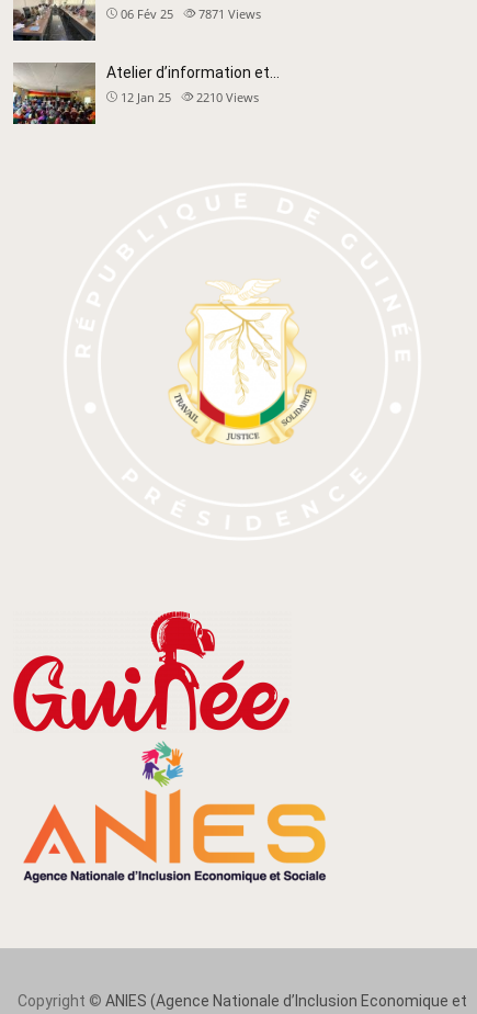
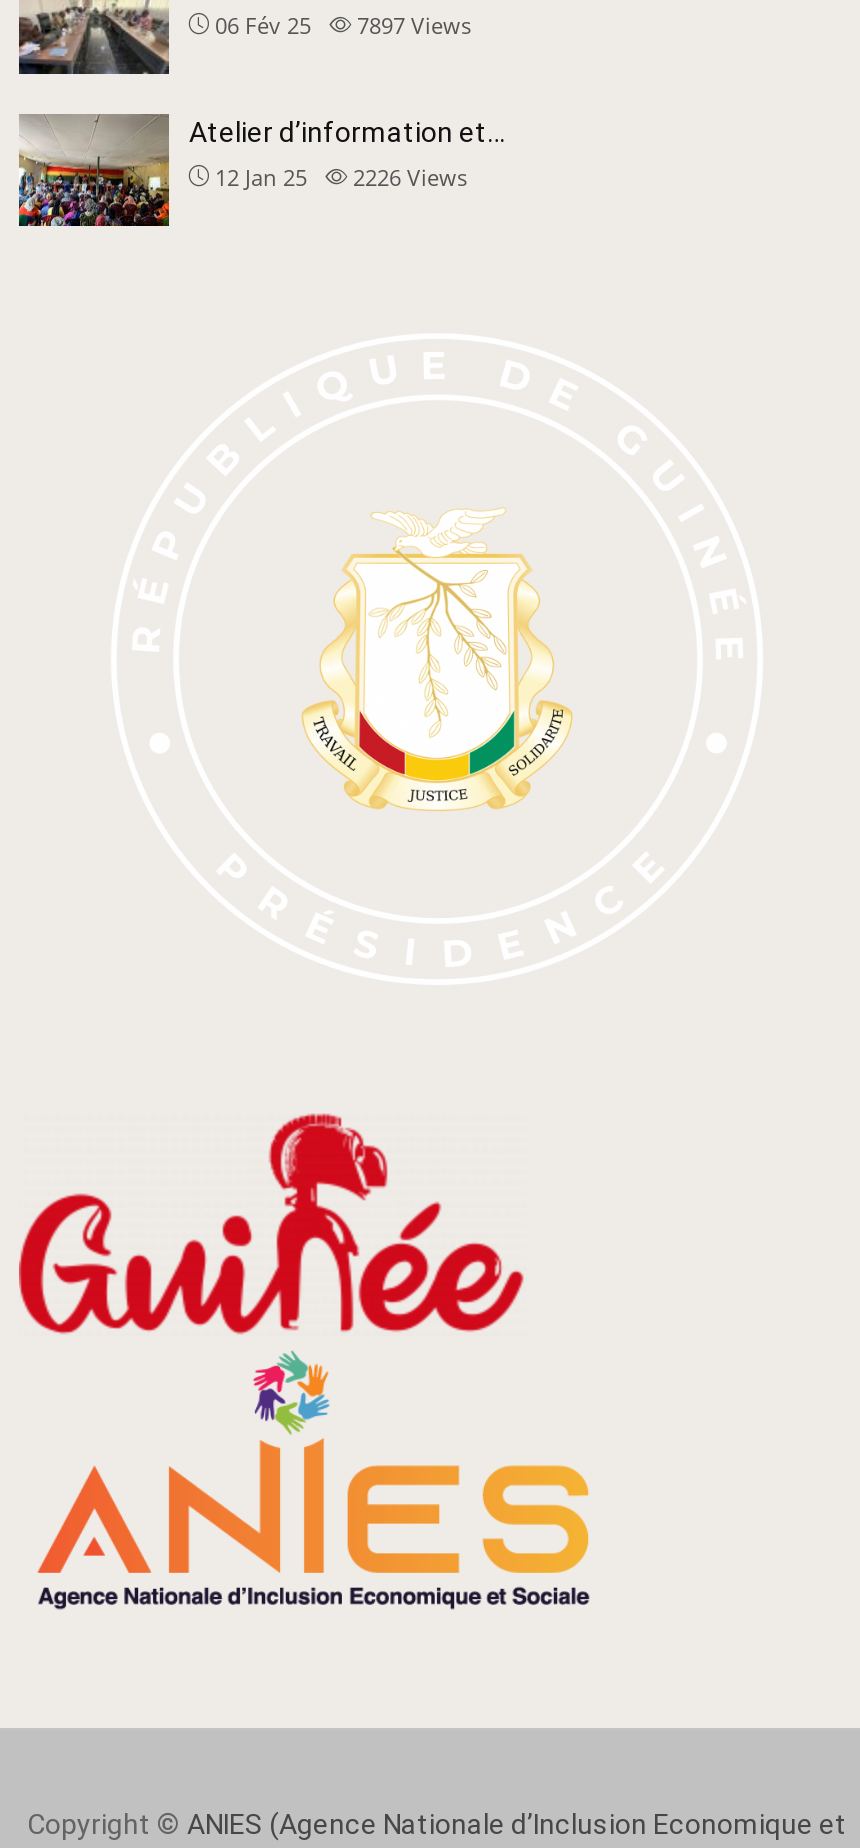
[121,5,261,22] 06 Fév 25 7871 Views -> [215,9,471,39] 06 Fév 25 7897 Views
[121,89,259,105] 12 Jan 25 2210 Views -> [215,162,467,192] 12 Jan 25 2226 Views

